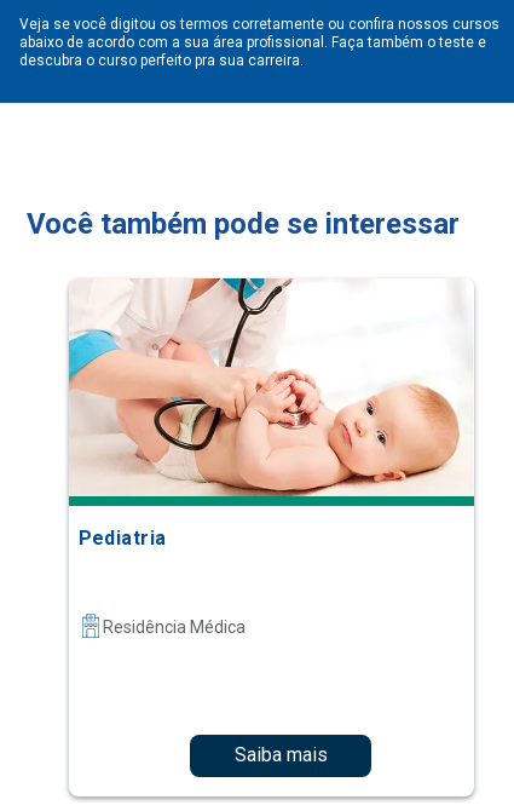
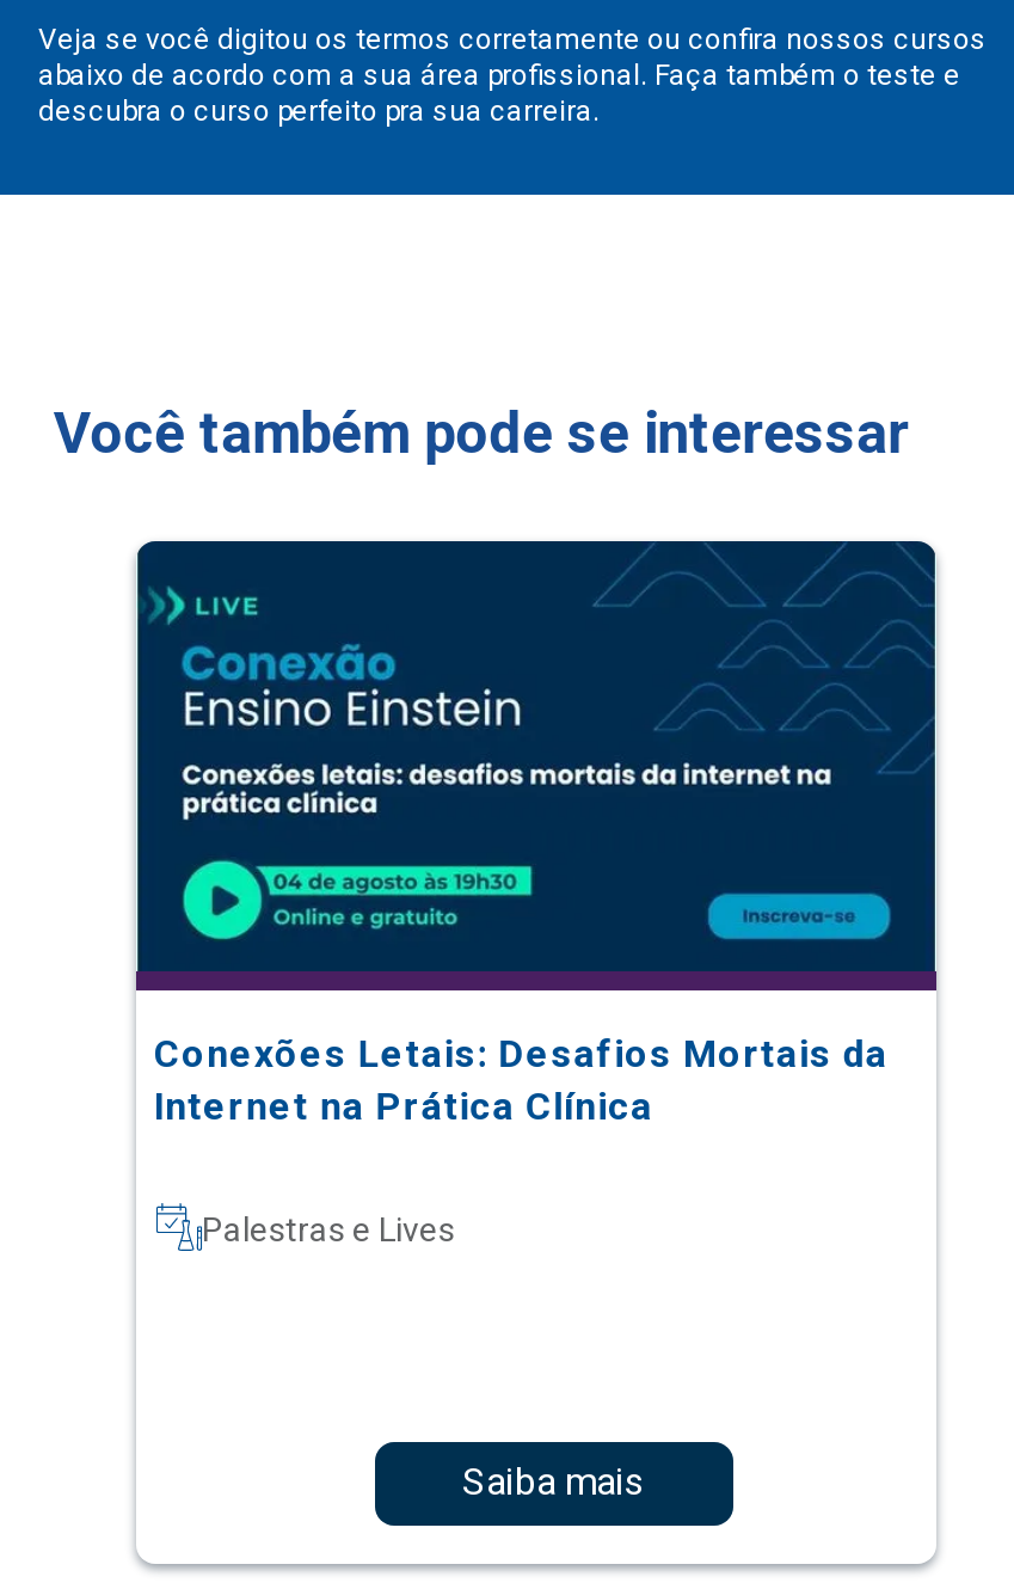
[68,277,475,549] [image] | Pediatria -> [134,539,939,1129] [image] | Conexões Letais: Desafios Mortais da | Internet na Prática Clínica
[102,617,245,637] Residência Médica -> [202,1210,455,1248] Palestras e Lives

